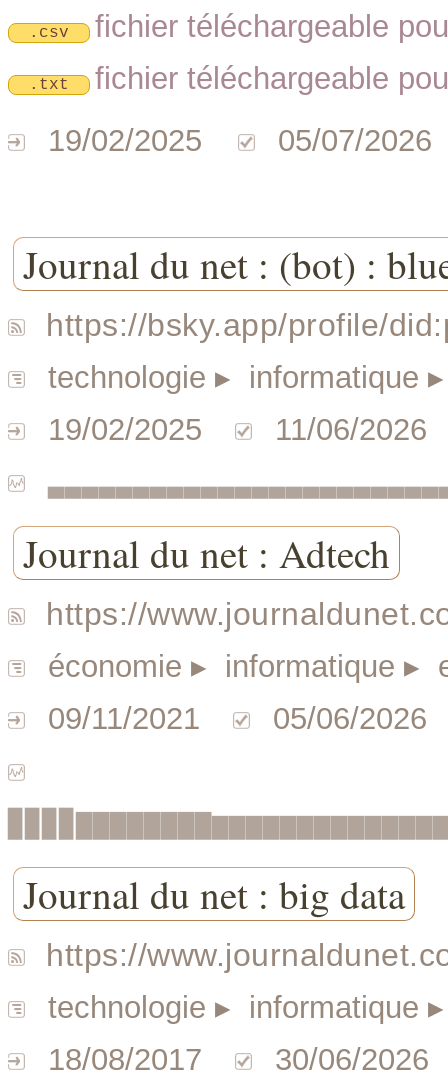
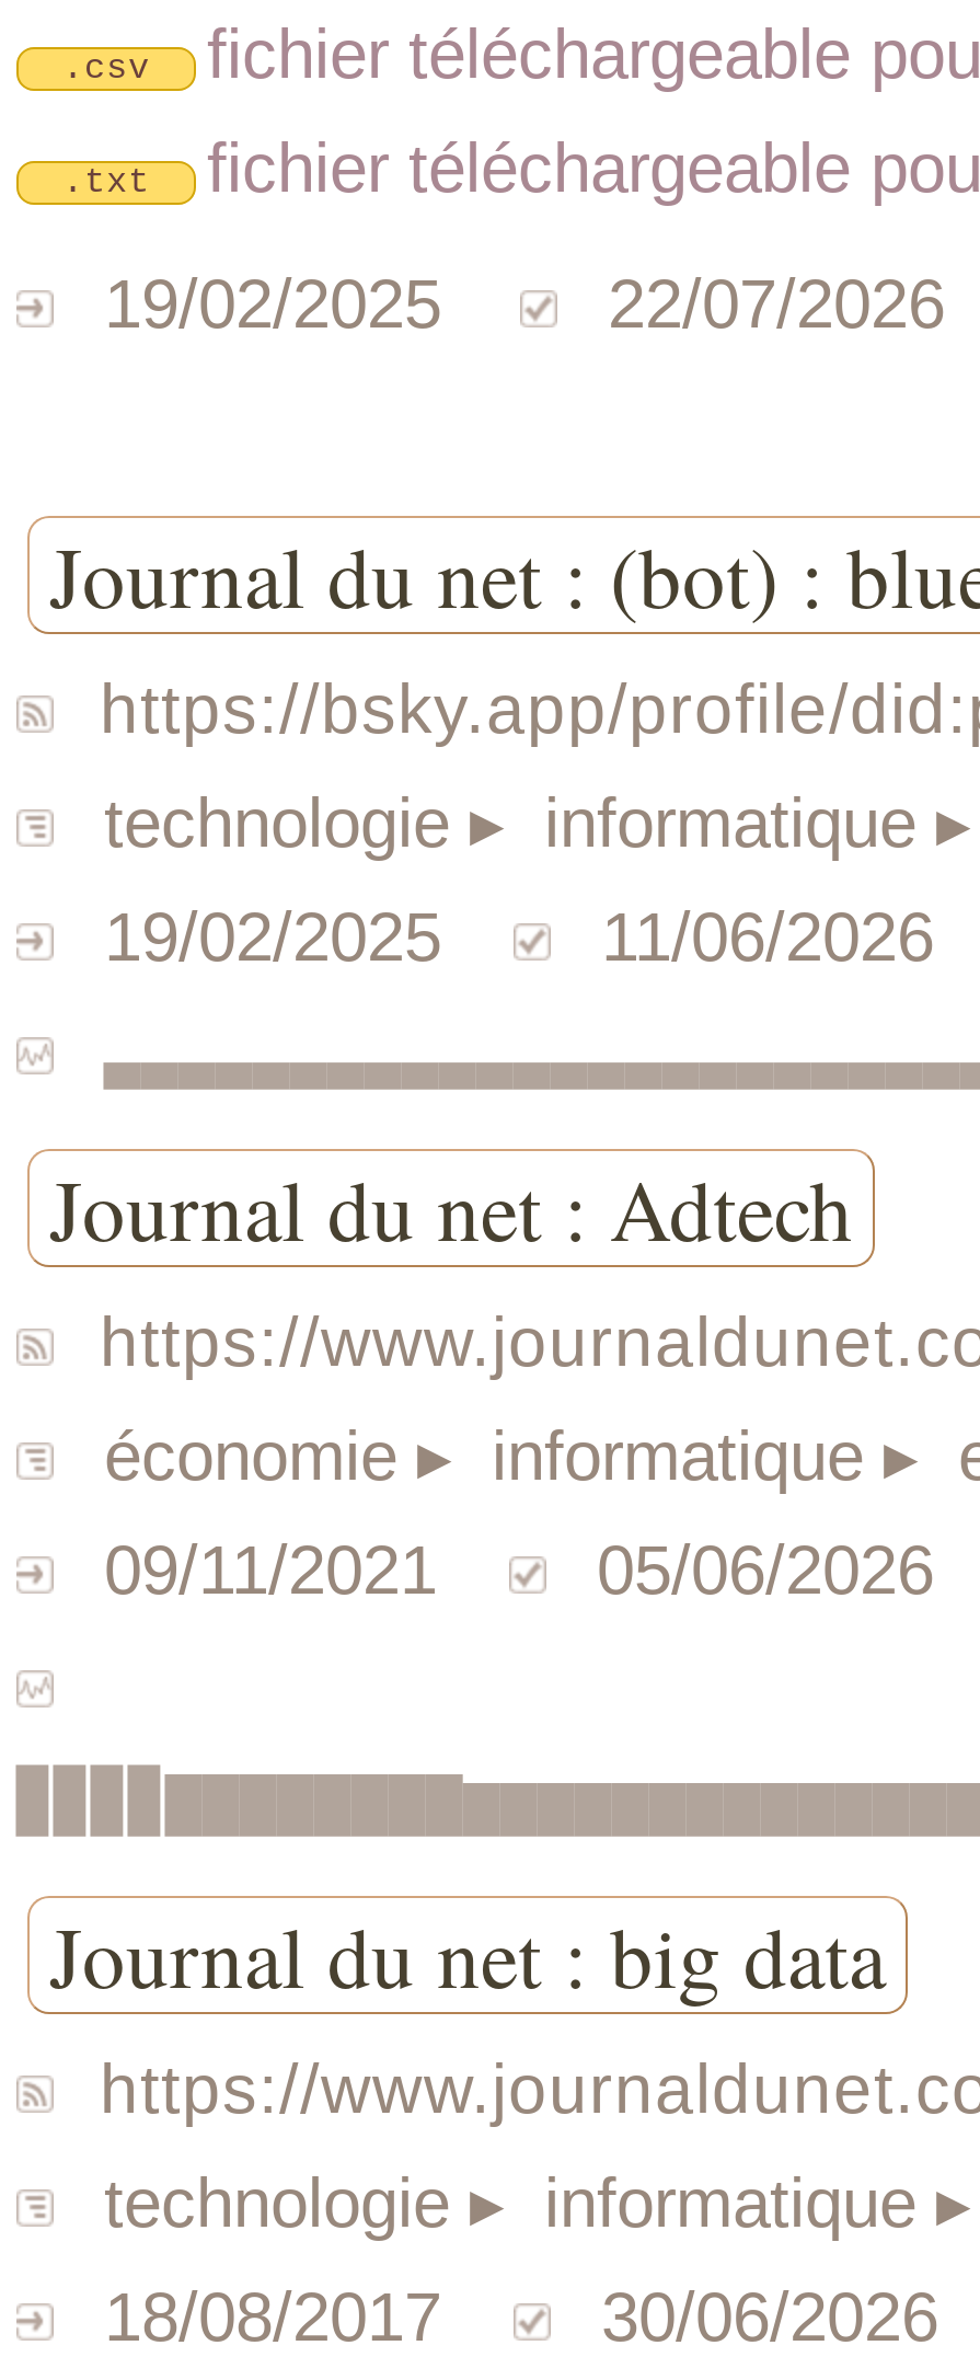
[278,123,432,158] 05/07/2026 -> [608,266,945,343] 22/07/2026

